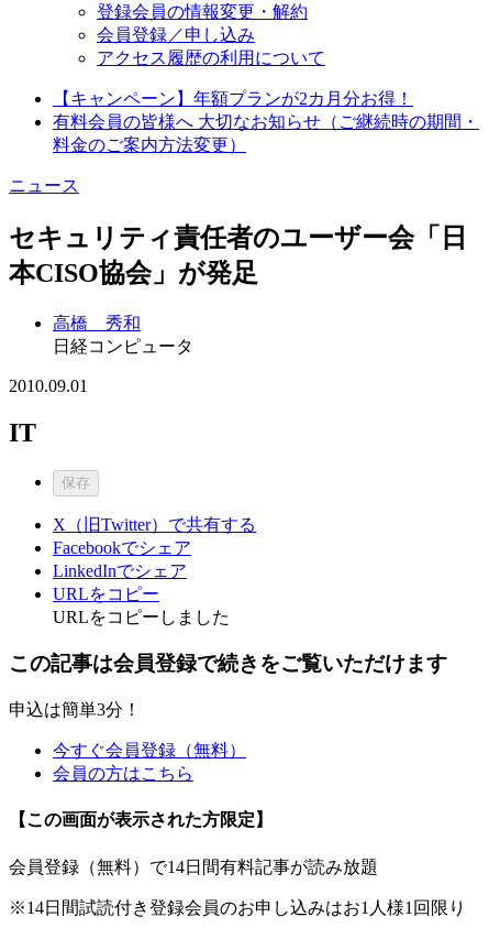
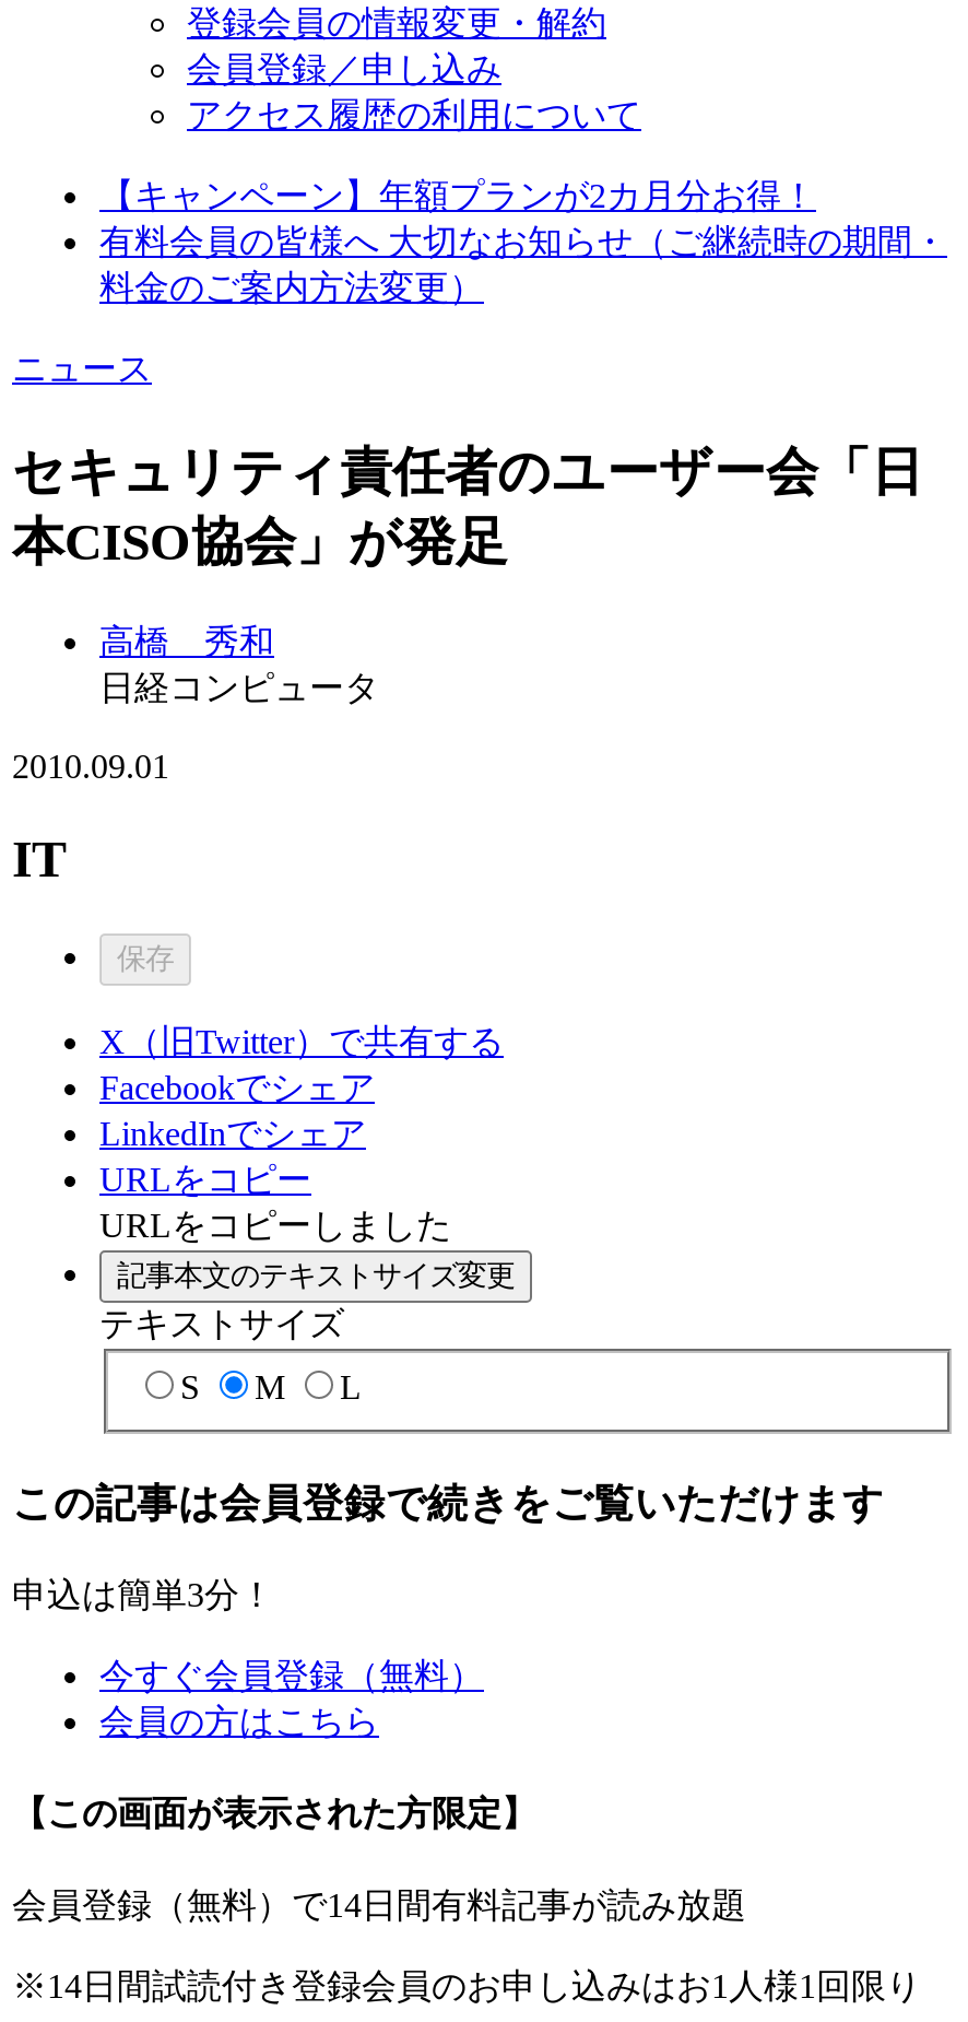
none -> [99,1258,515,1406] 記事本文のテキストサイズ変更 | テキストサイズ | S | M | L

